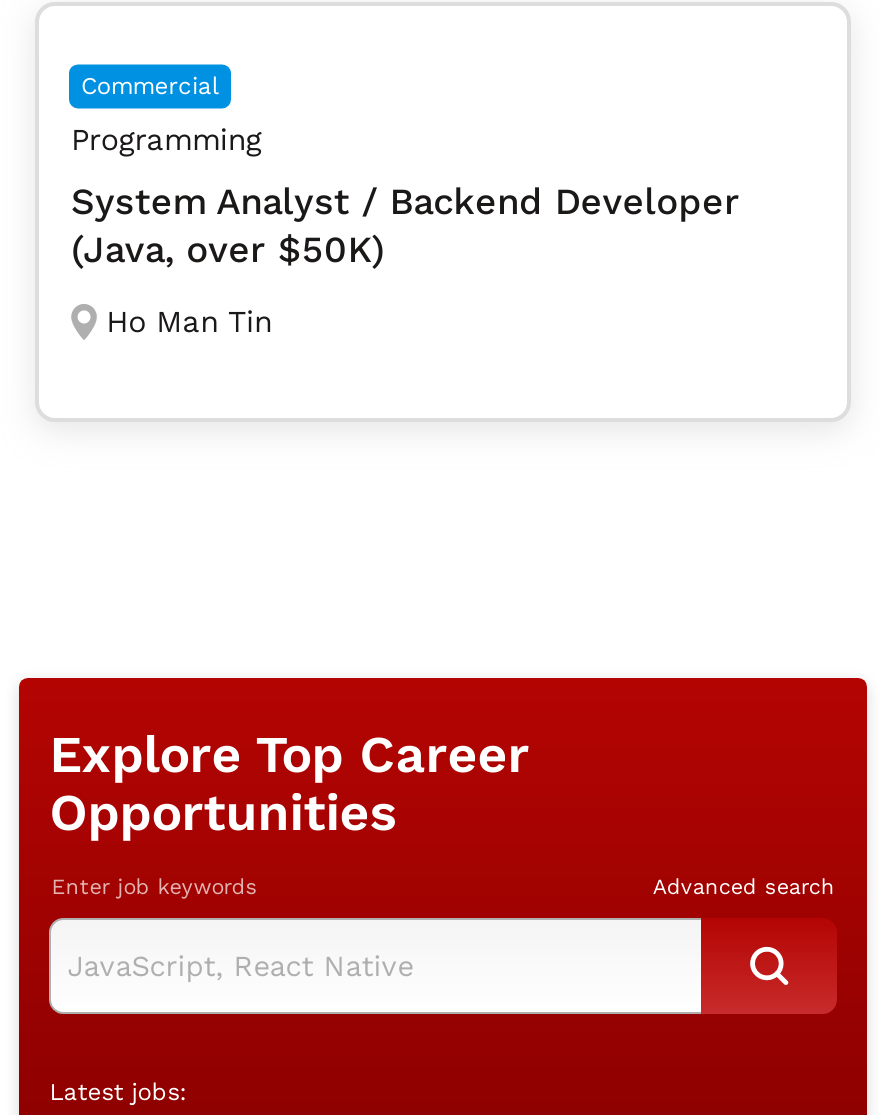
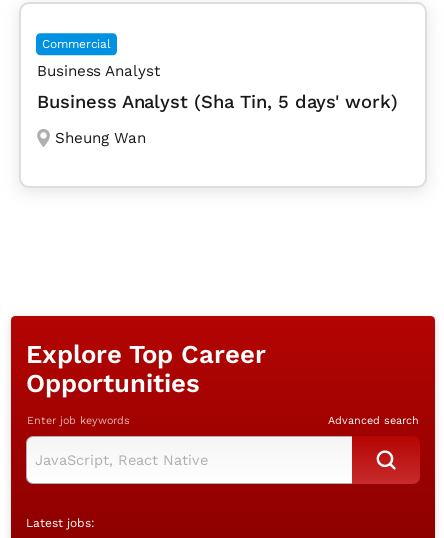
[71,122,261,158] Programming -> [37,62,160,80] Business Analyst
[71,180,740,270] System Analyst / Backend Developer | (Java, over $50K) -> [37,91,398,112] Business Analyst (Sha Tin, 5 days' work)
[106,304,272,340] Ho Man Tin -> [55,129,146,147] Sheung Wan

